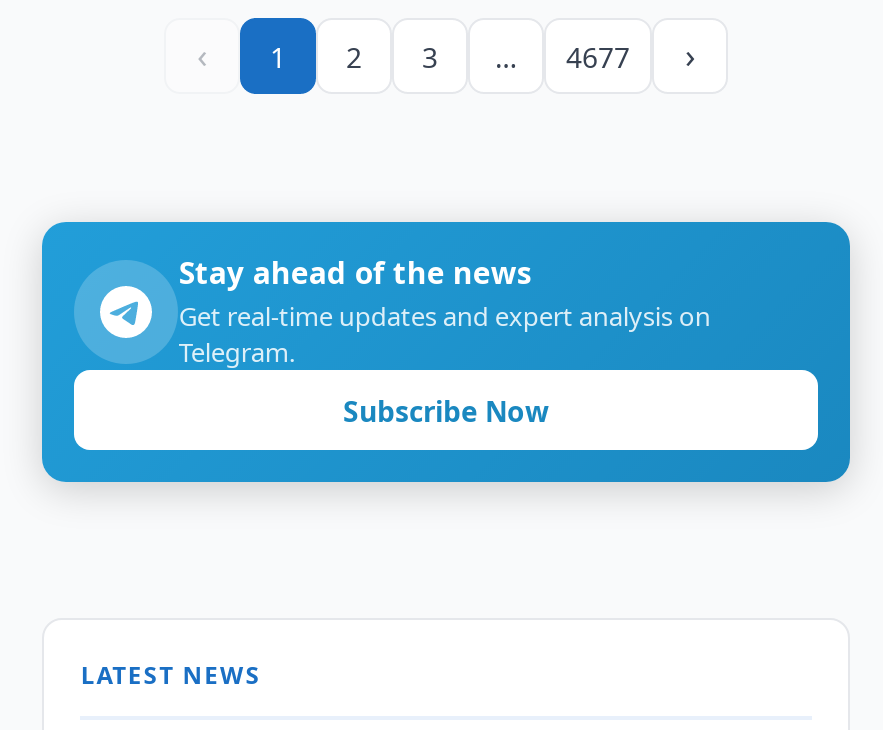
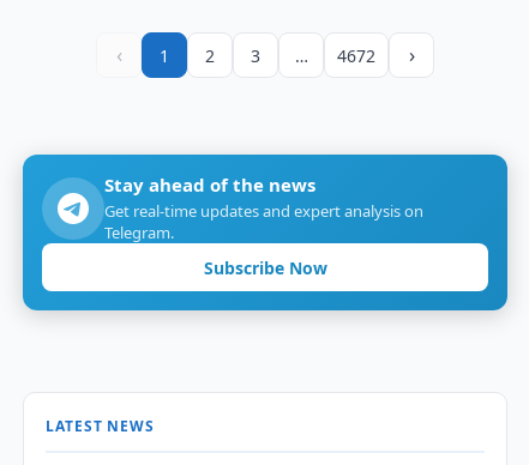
[566,37,630,75] 4677 -> [337,44,375,67] 4672

